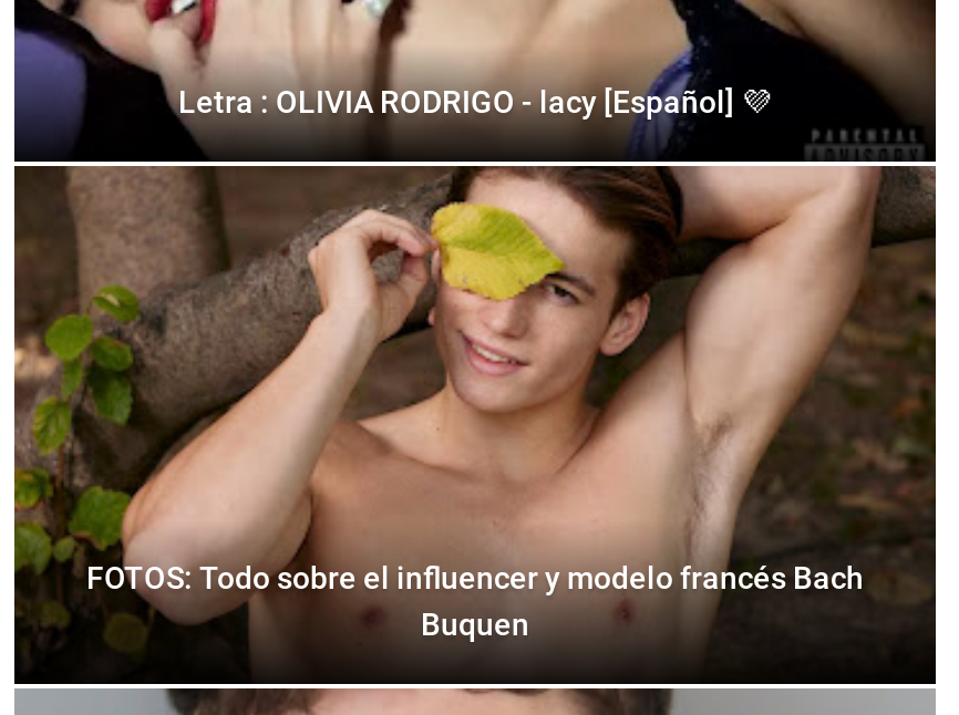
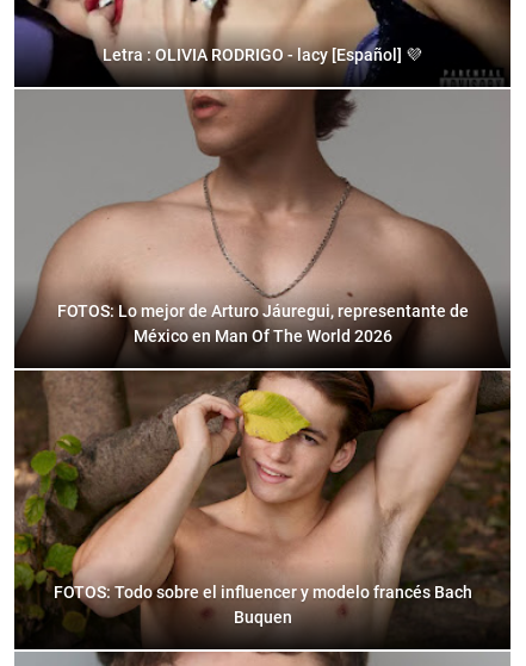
none -> [14,88,510,356] [image] | FOTOS: Lo mejor de Arturo Jáuregui, representante de | México en Man Of The World 2026

